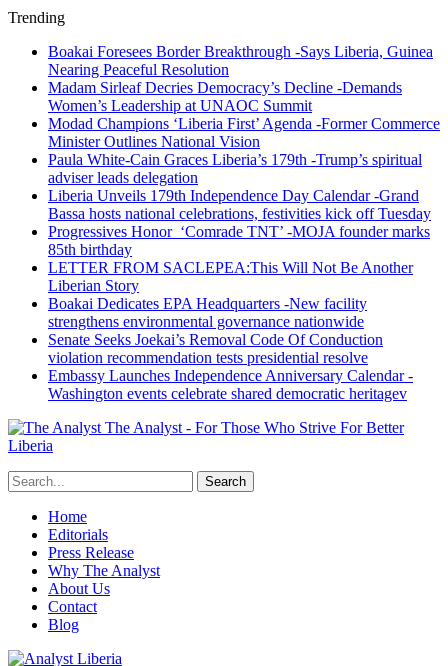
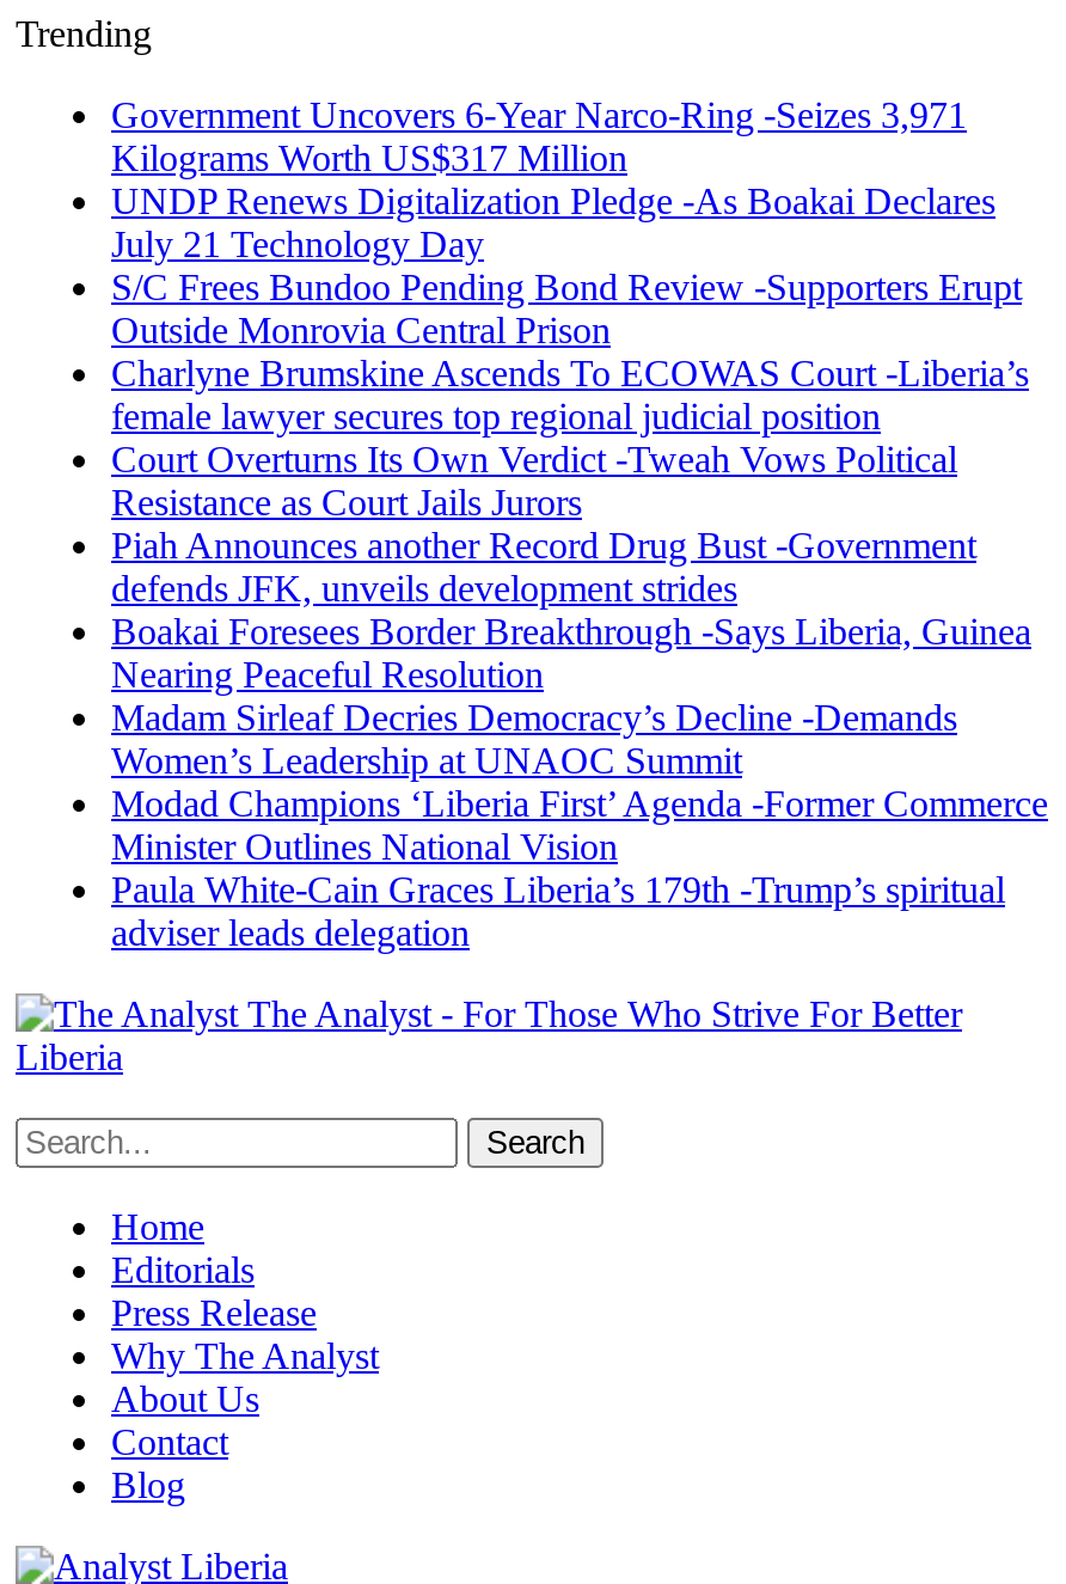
none -> [111,94,1029,608] Government Uncovers 6-Year Narco-Ring -Seizes 3,971 | Kilograms Worth US$317 Million | UNDP Renews Digitalization Pledge -As Boakai Declares | July 21 Technology Day | S/C Frees Bundoo Pending Bond Review -Supporters Erupt | Outside Monrovia Central Prison | Charlyne Brumskine Ascends To ECOWAS Court -Liberia’s | female lawyer secures top regional judicial position | Court Overturns Its Own Verdict -Tweah Vows Political | Resistance as Court Jails Jurors | Piah Announces another Record Drug Bust -Government | defends JFK, unveils development strides
moved [48,43,440,186] -> [111,611,1048,953]: Boakai Foresees Border Breakthrough -Says Liberia, Guinea | Nearing Peaceful Resolution | Madam Sirleaf Decries Democracy’s Decline -Demands | Women’s Leadership at UNAOC Summit | Modad Champions ‘Liberia First’ Agenda -Former Commerce | Minister Outlines National Vision | Paula White-Cain Graces Liberia’s 179th -Trump’s spiritual | adviser leads delegation
[48,187,431,402] Liberia Unveils 179th Independence Day Calendar -Grand | Bassa hosts national celebrations, festivities kick off Tuesday | Progressives Honor ‘Comrade TNT’ -MOJA founder marks | 85th birthday | LETTER FROM SACLEPEA:This Will Not Be Another | Liberian Story | Boakai Dedicates EPA Headquarters -New facility | strengthens environmental governance nationwide | Senate Seeks Joekai’s Removal Code Of Conduction | violation recommendation tests presidential resolve | Embassy Launches Independence Anniversary Calendar - | Washington events celebrate shared democratic heritagev -> none

